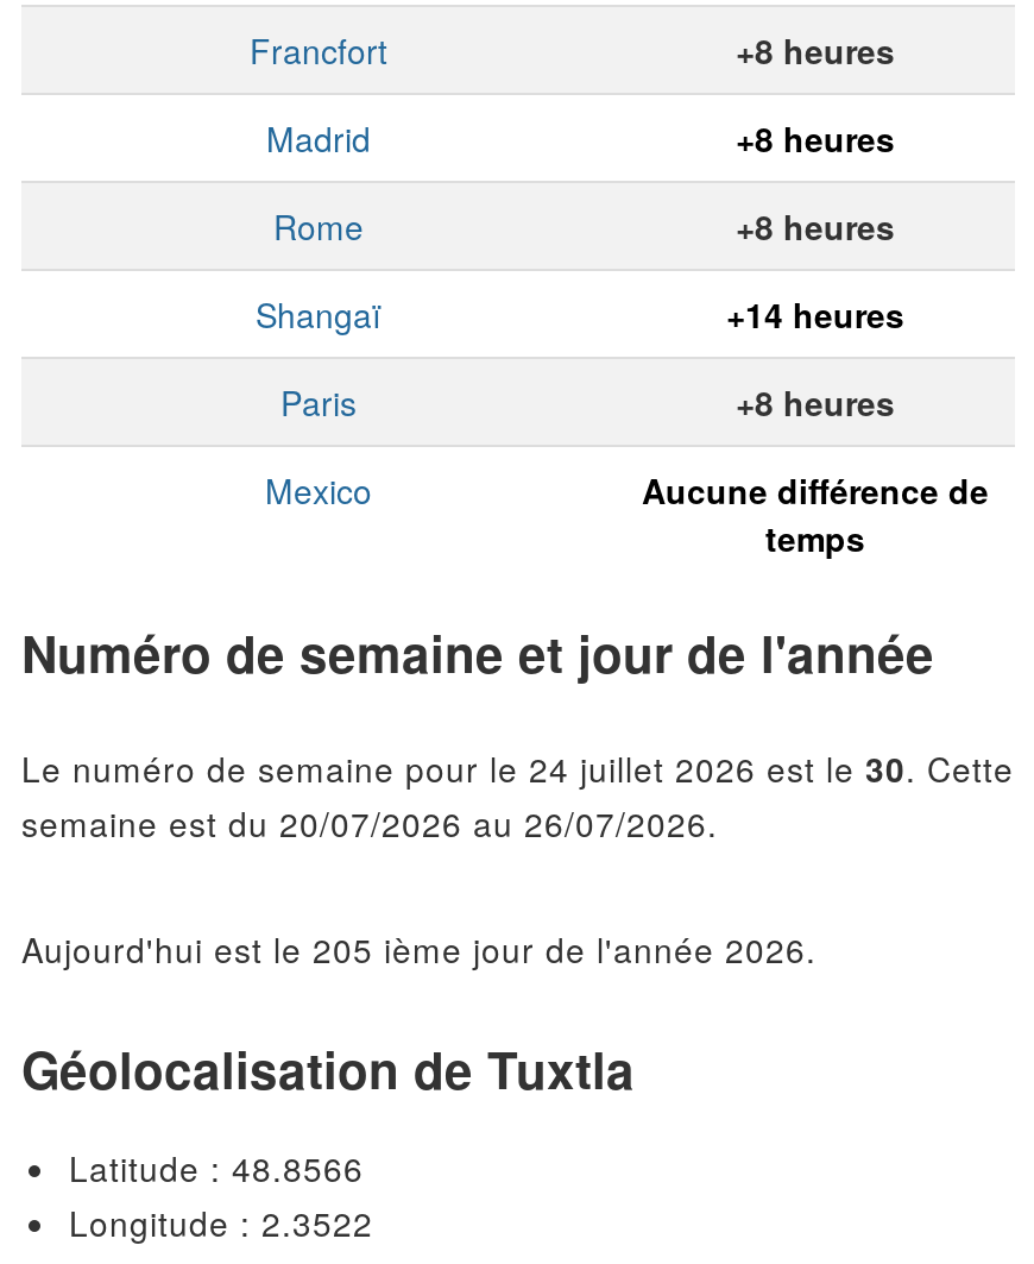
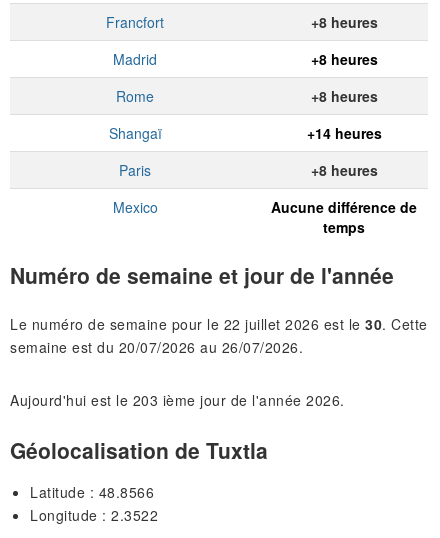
[21,745,1014,792] Le numéro de semaine pour le 24 juillet 2026 est le 30. Cette -> [10,314,427,334] Le numéro de semaine pour le 22 juillet 2026 est le 30. Cette
[21,925,817,973] Aujourd'hui est le 205 ième jour de l'année 2026. -> [10,390,344,410] Aujourd'hui est le 203 ième jour de l'année 2026.

